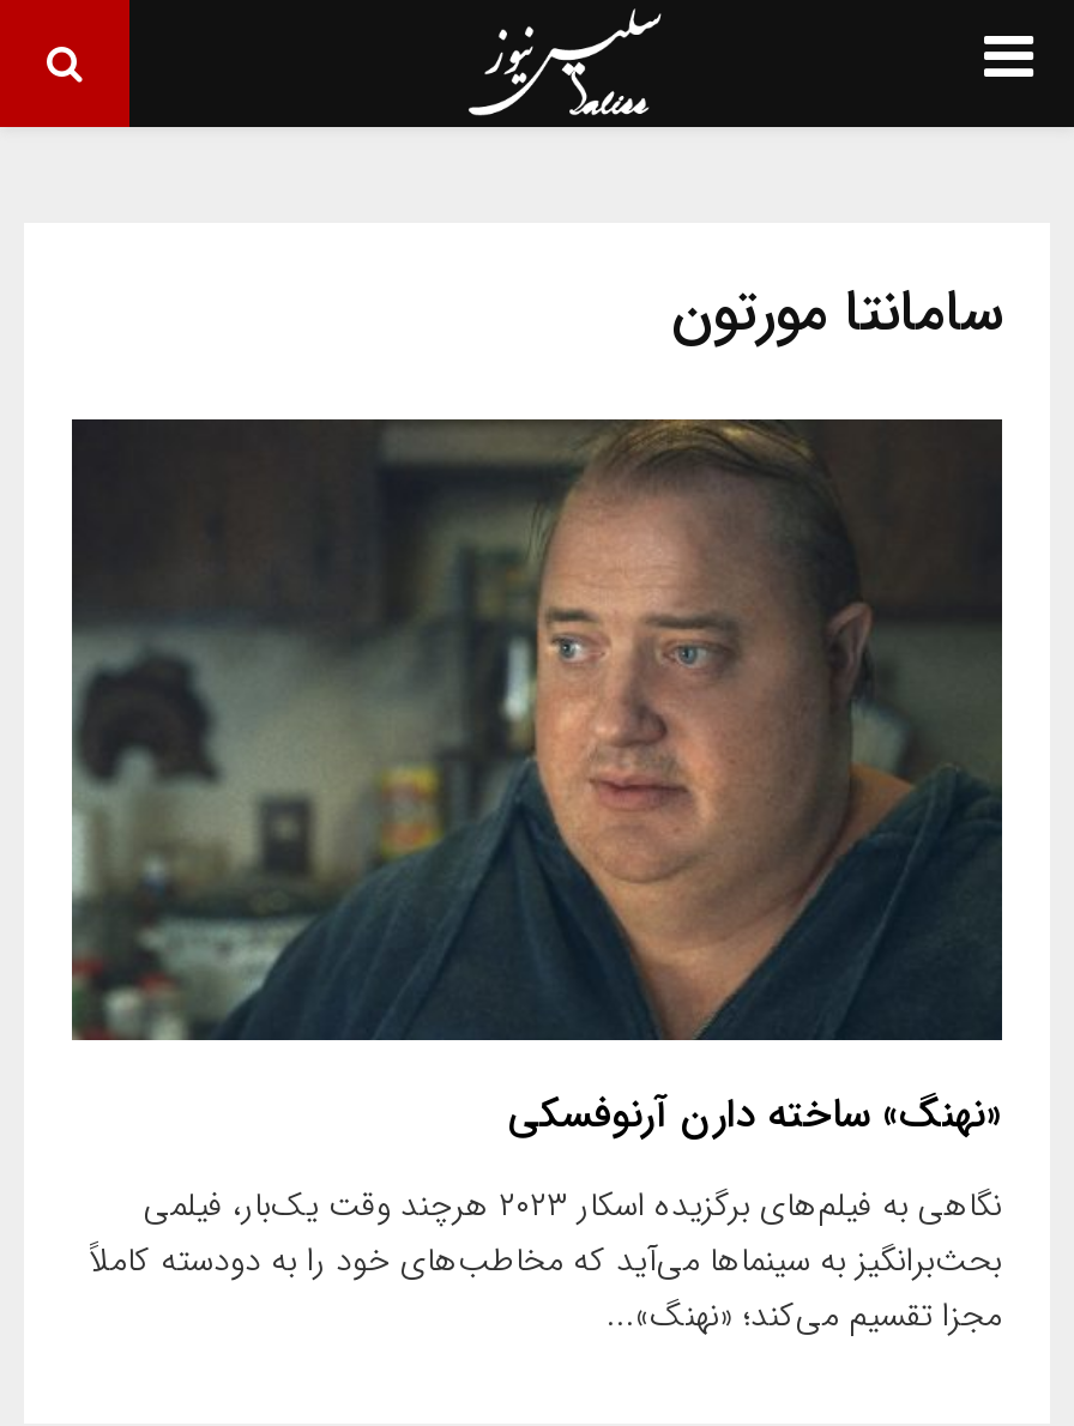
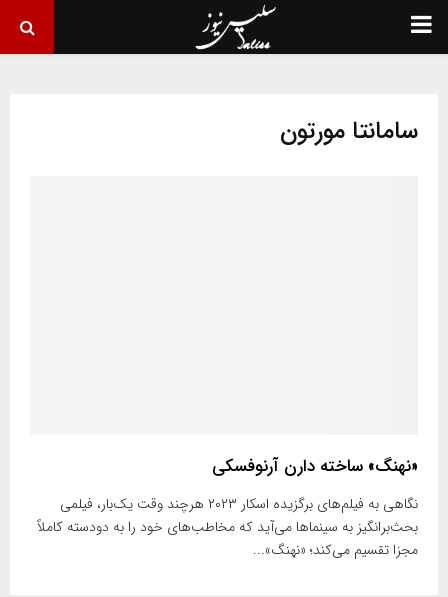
[70,417,1004,1043] [image] -> none

